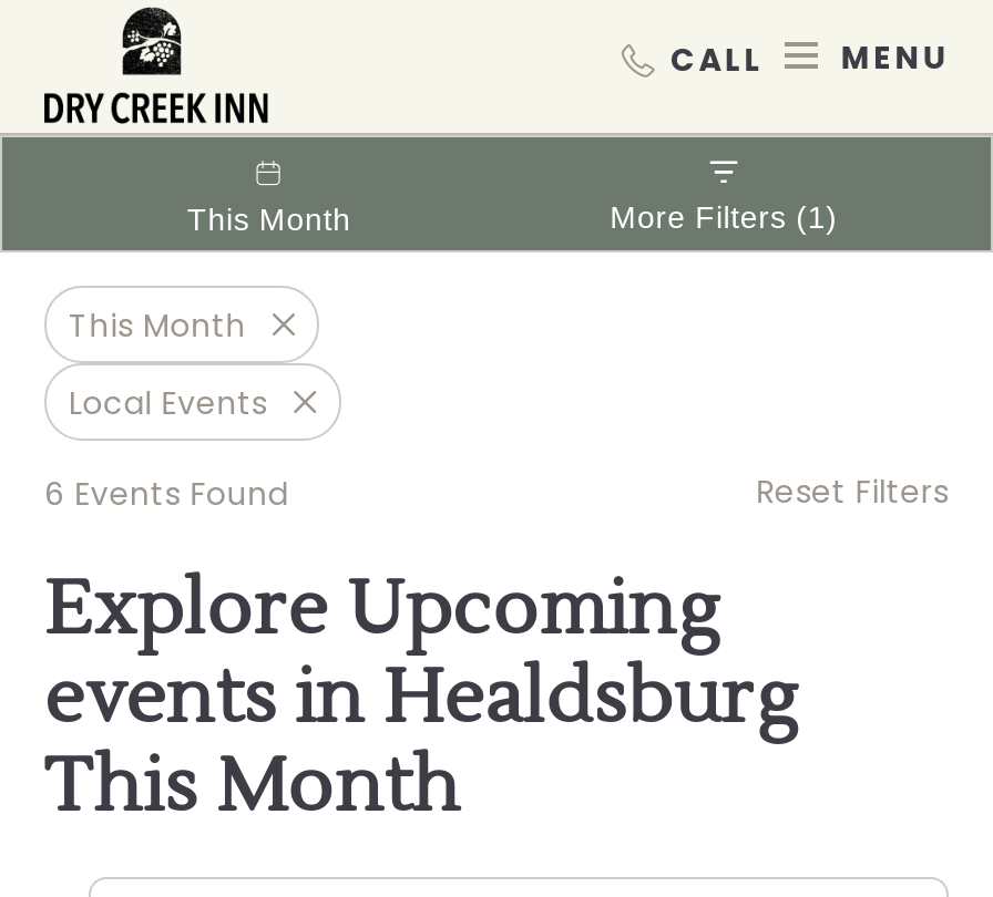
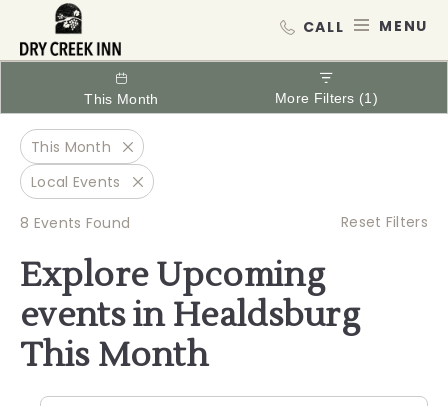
[44,472,289,516] 6 Events Found -> [20,213,130,233] 8 Events Found

